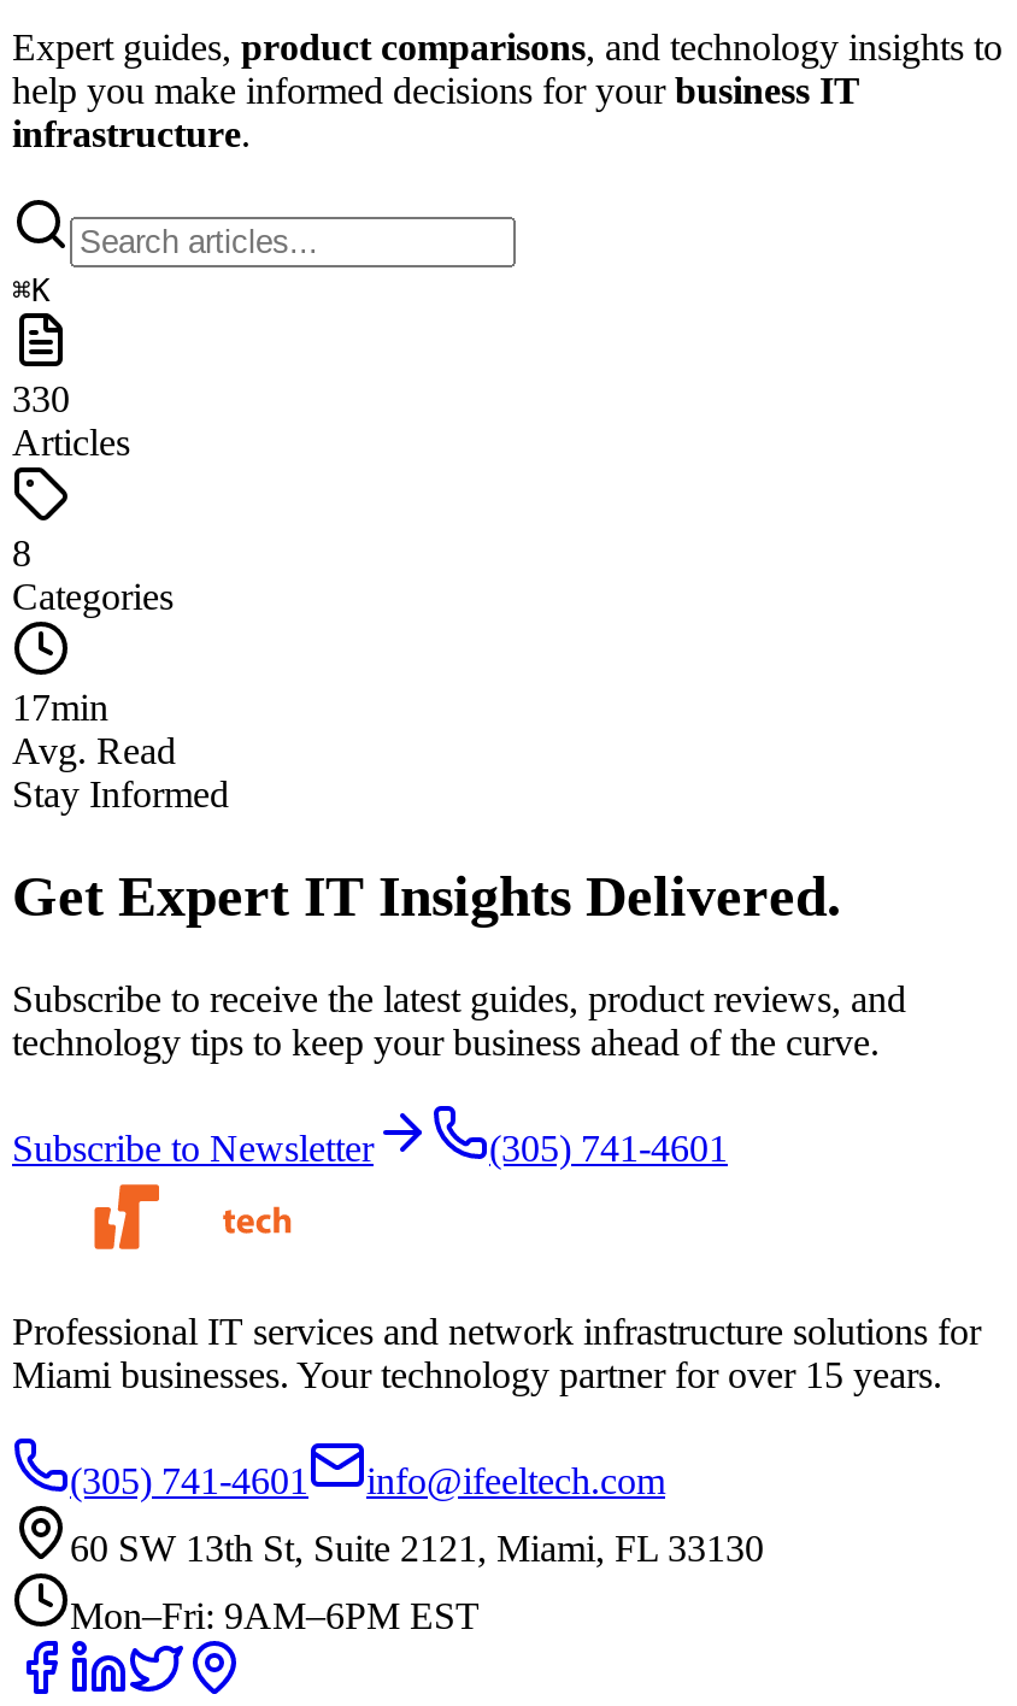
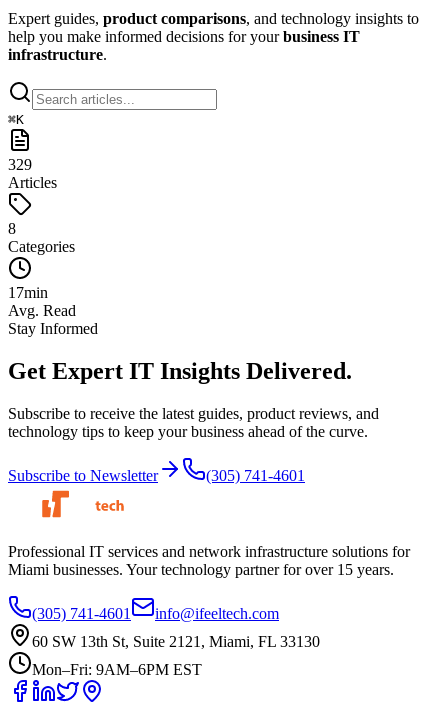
[12,378,70,419] 330 -> [8,156,32,173] 329

